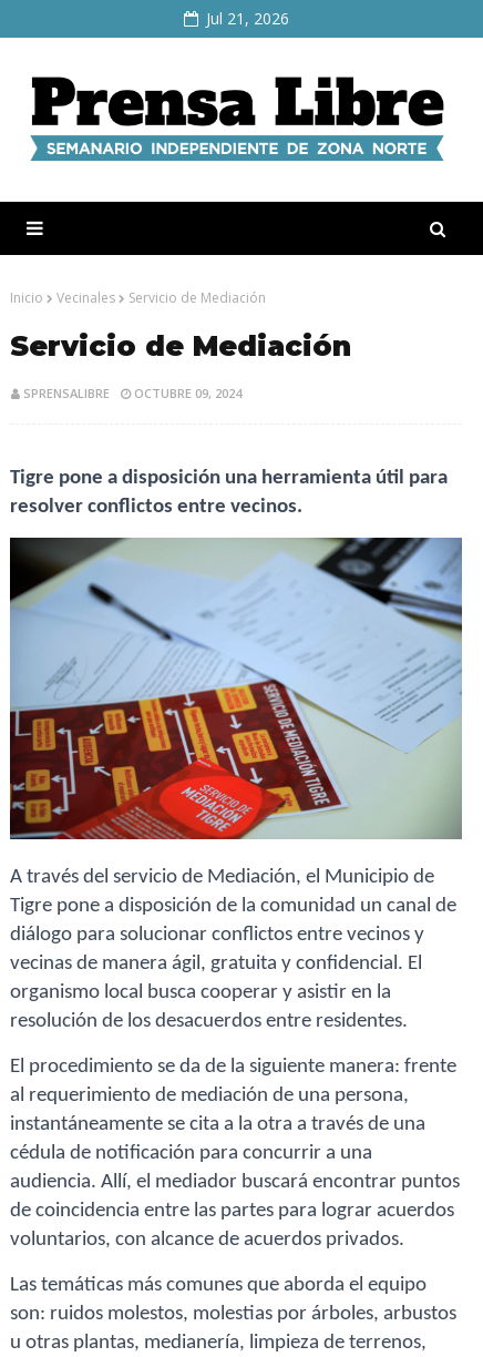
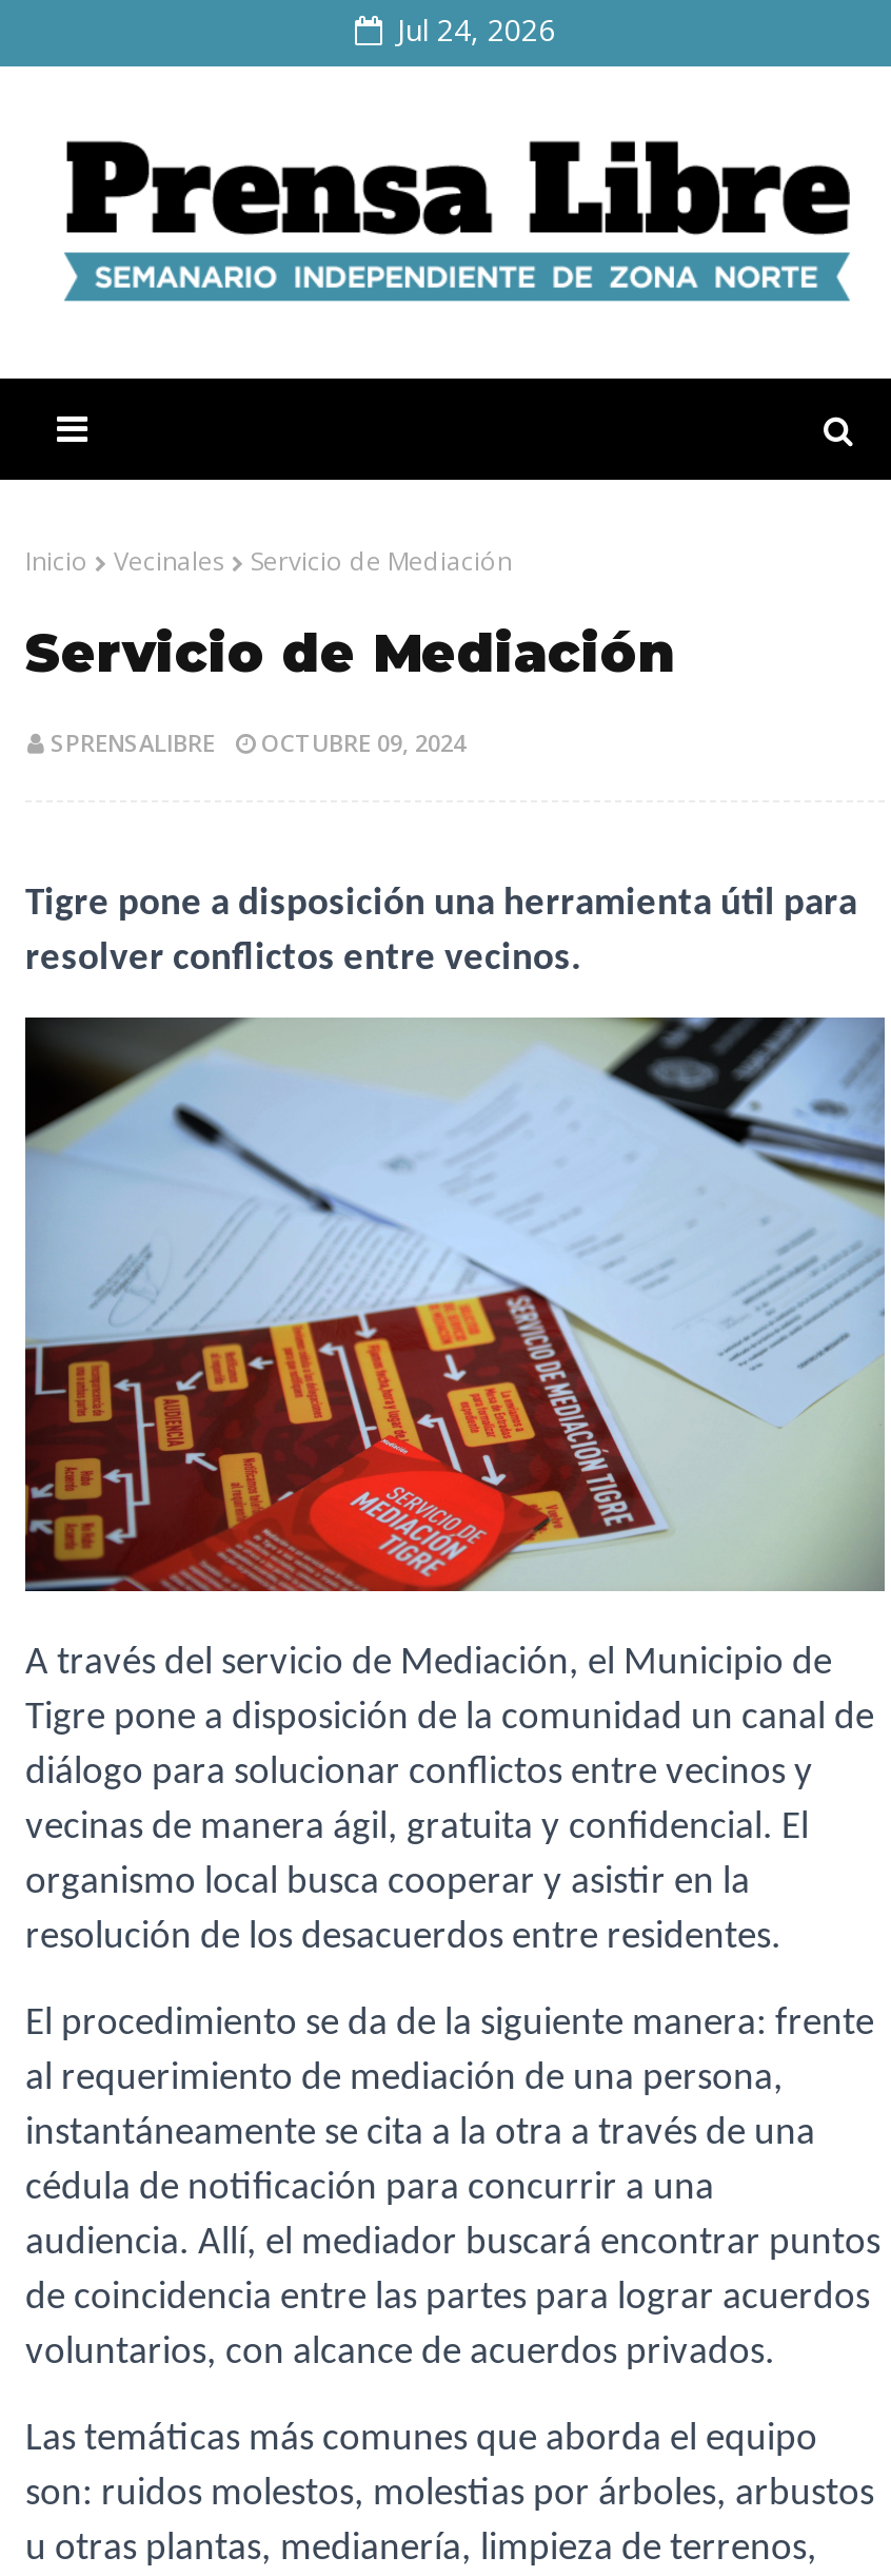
[205,8,289,29] Jul 21, 2026 -> [397,9,555,50] Jul 24, 2026

